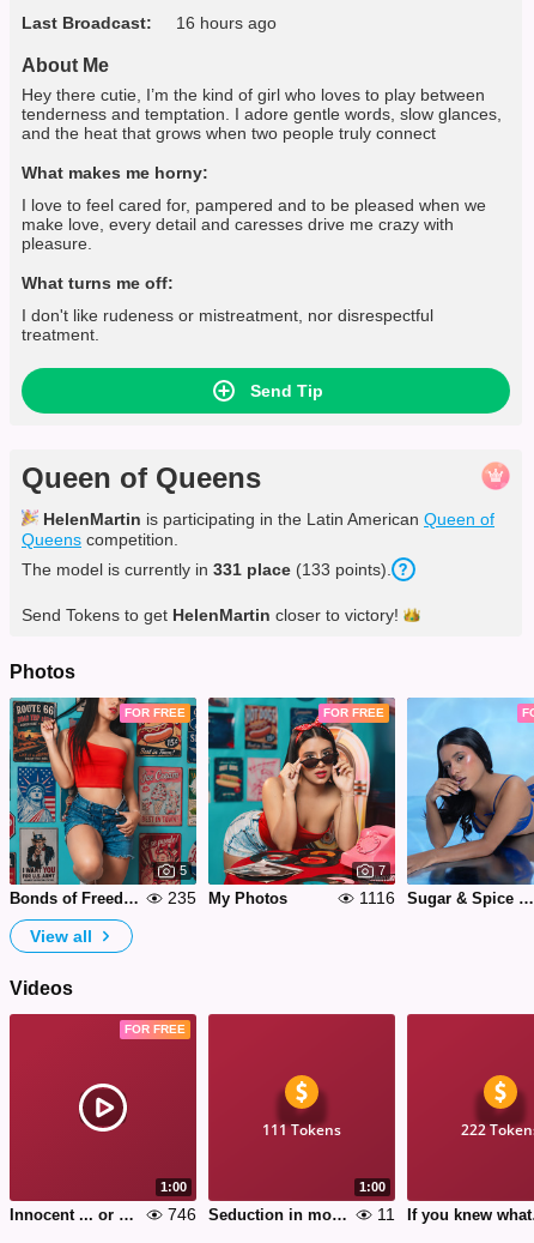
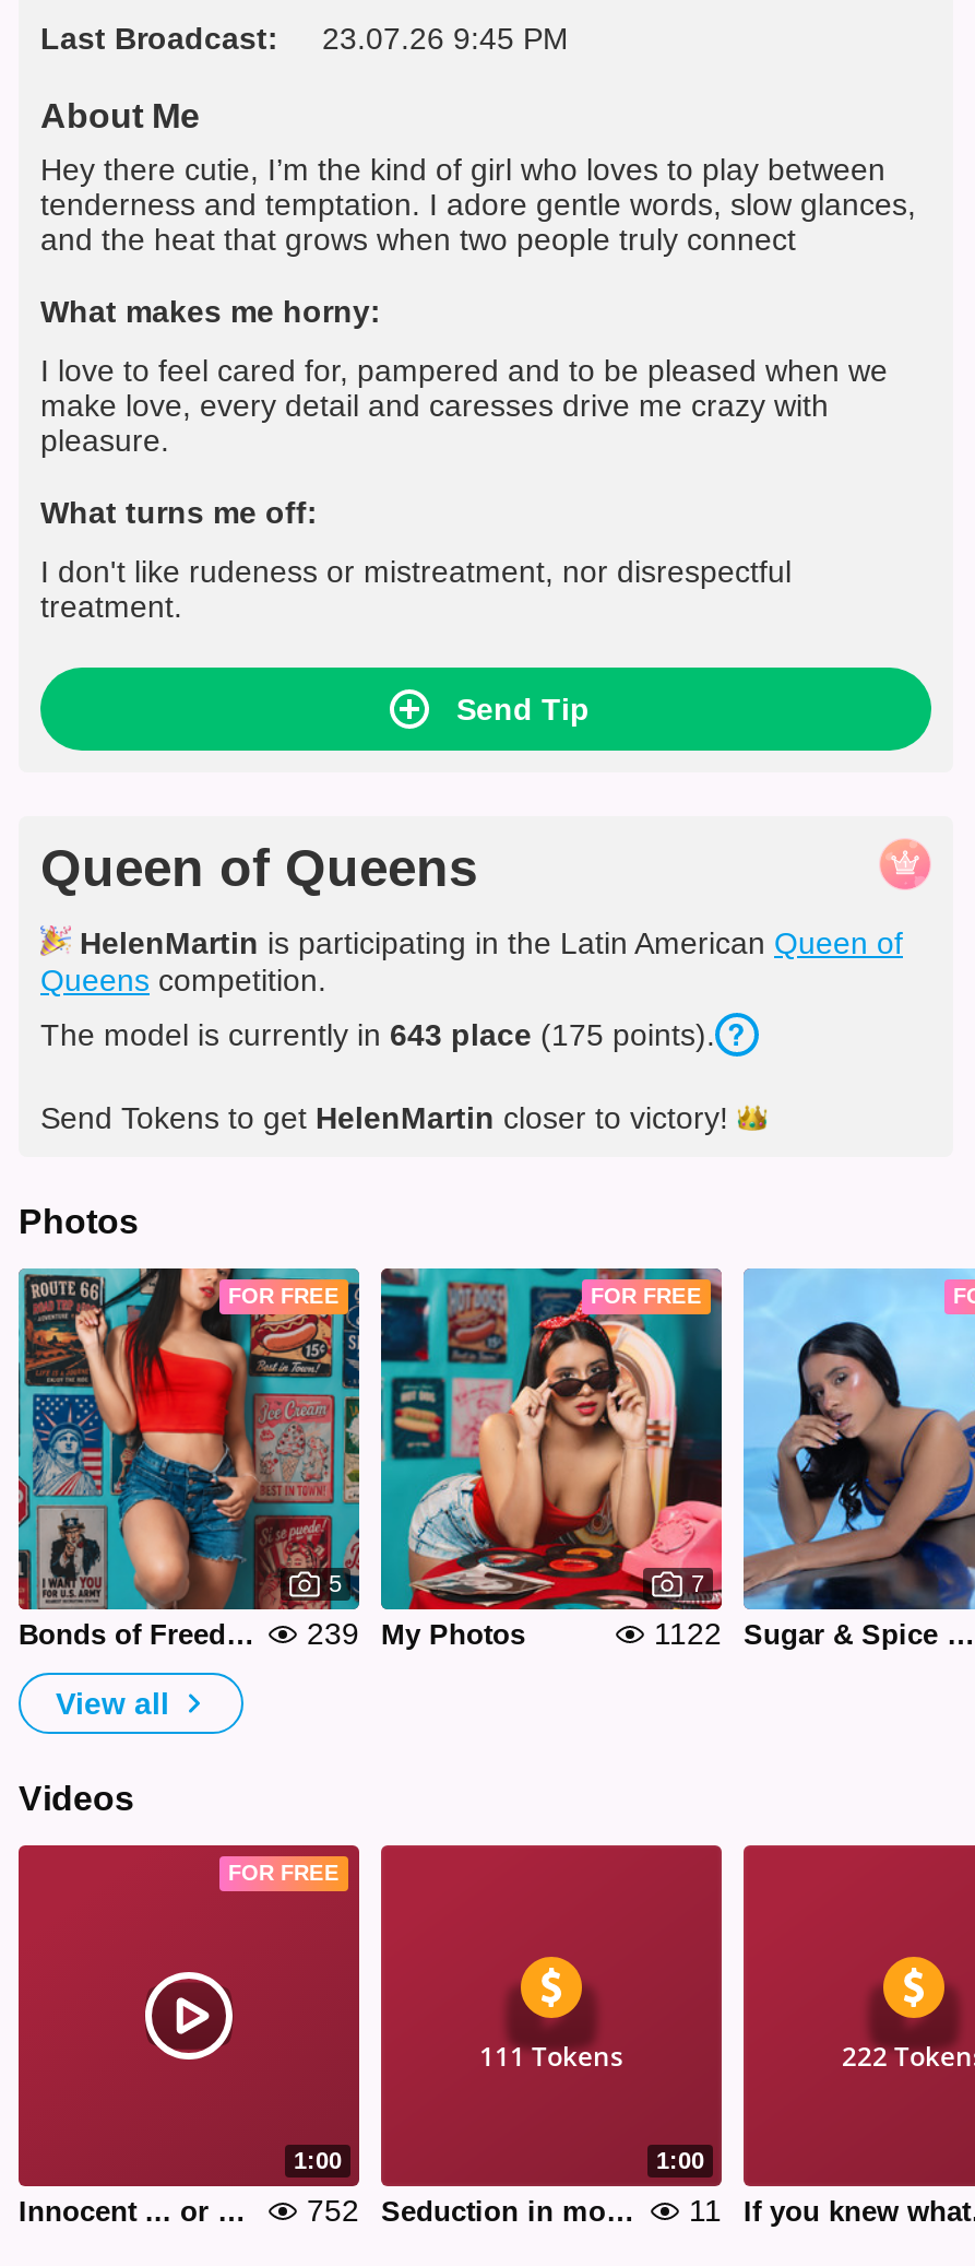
[22,13,277,32] Last Broadcast: 16 hours ago -> [40,21,569,56] Last Broadcast: 23.07.26 9:45 PM
[22,560,392,579] The model is currently in 331 place (133 points). -> [40,1017,715,1052] The model is currently in 643 place (175 points).
[168,888,196,907] 235 -> [307,1616,359,1651] 239
[359,888,395,907] 1116 -> [654,1616,722,1651] 1122
[168,1205,196,1224] 746 -> [307,2193,359,2228] 752

